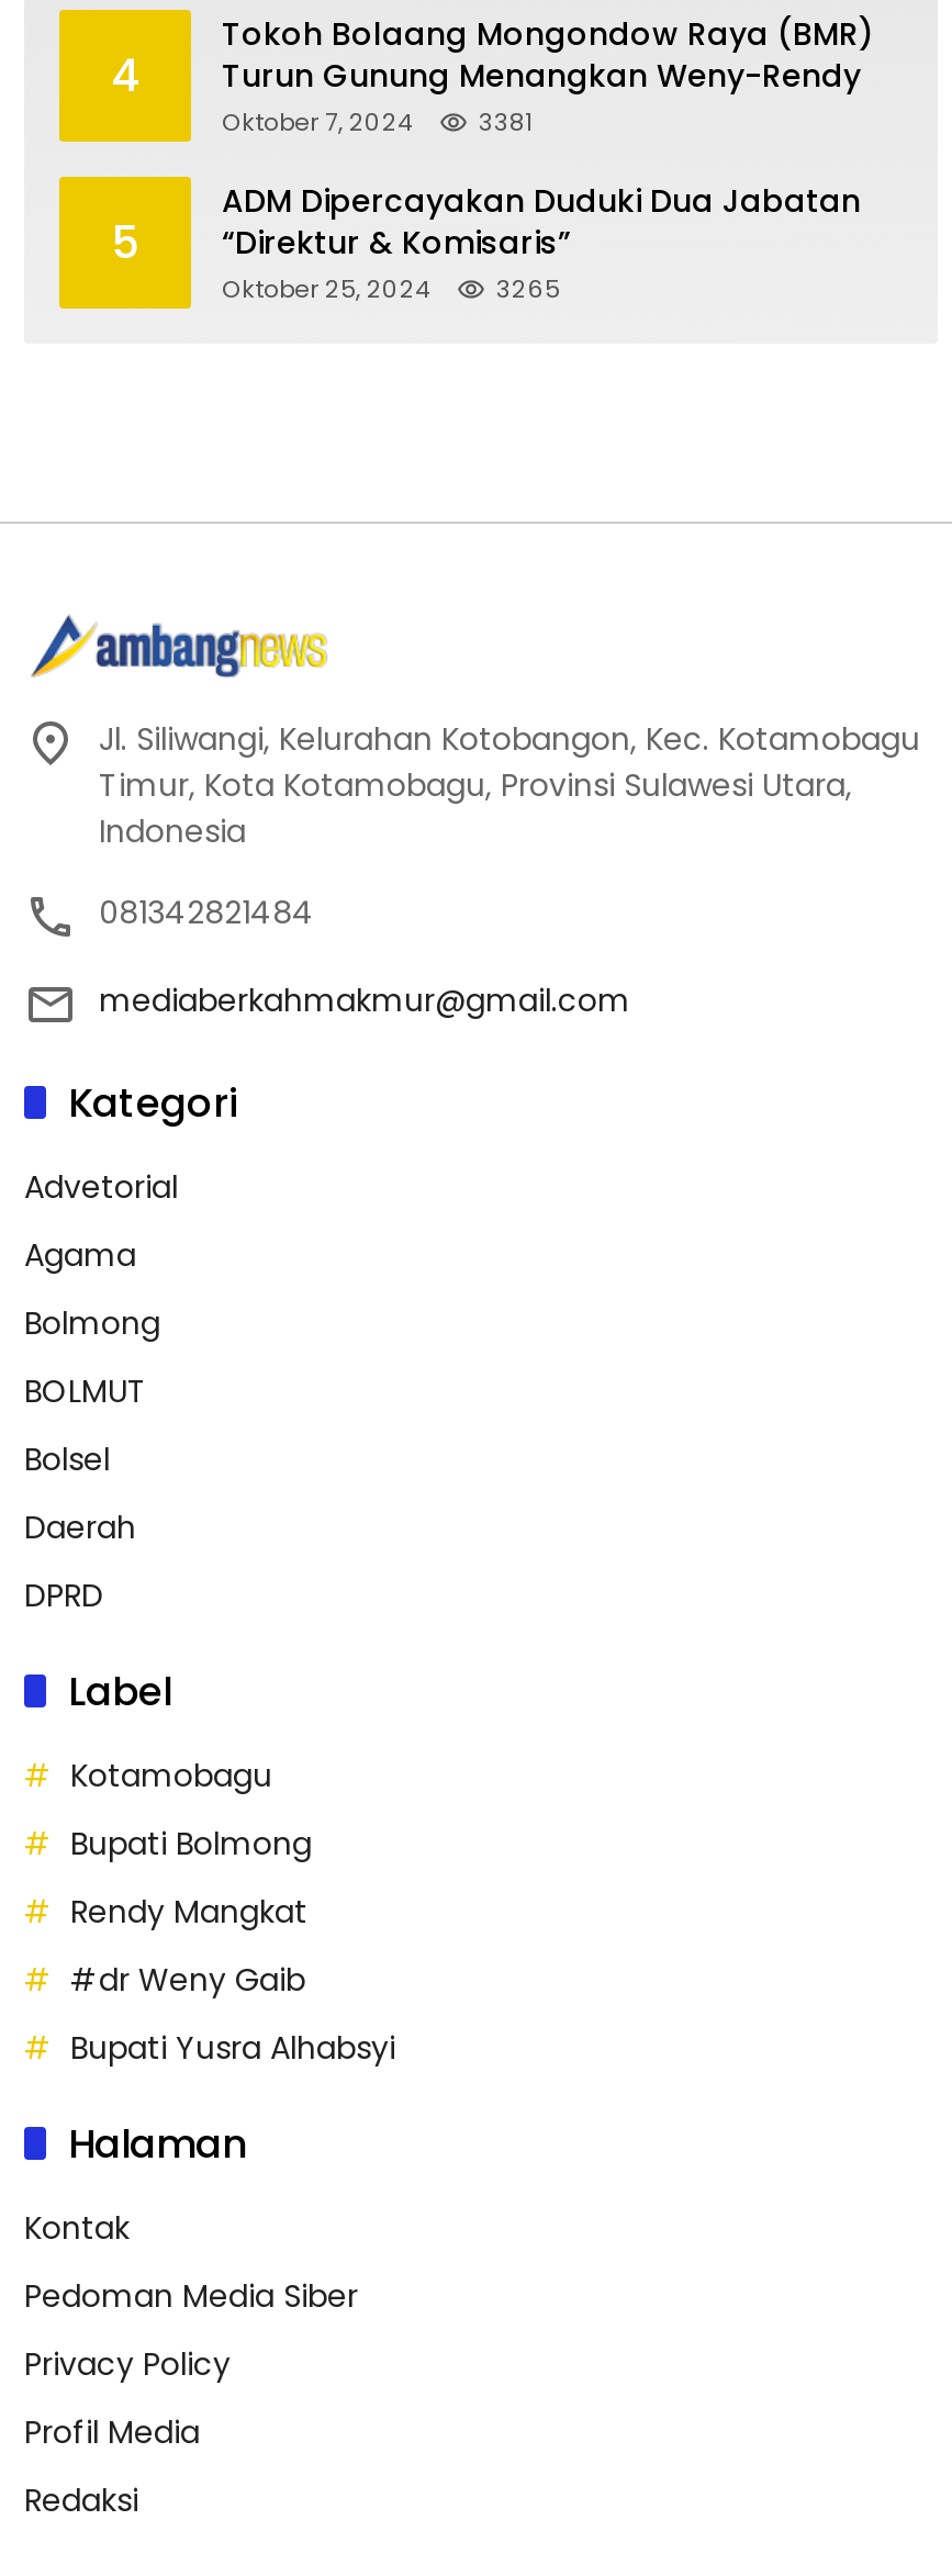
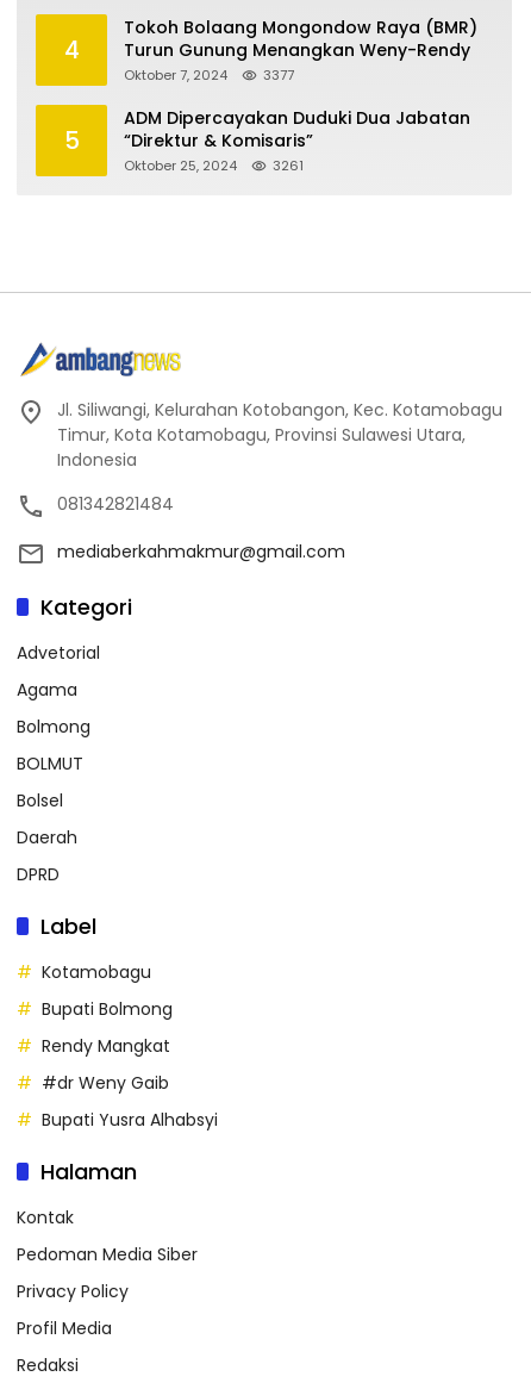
[222,105,534,140] Oktober 7, 2024 3381 -> [124,66,294,85] Oktober 7, 2024 3377
[222,272,560,307] Oktober 25, 2024 3265 -> [124,156,304,175] Oktober 25, 2024 3261

